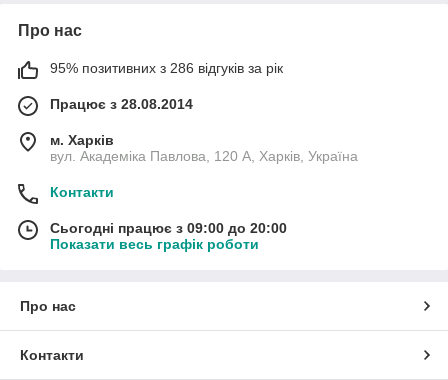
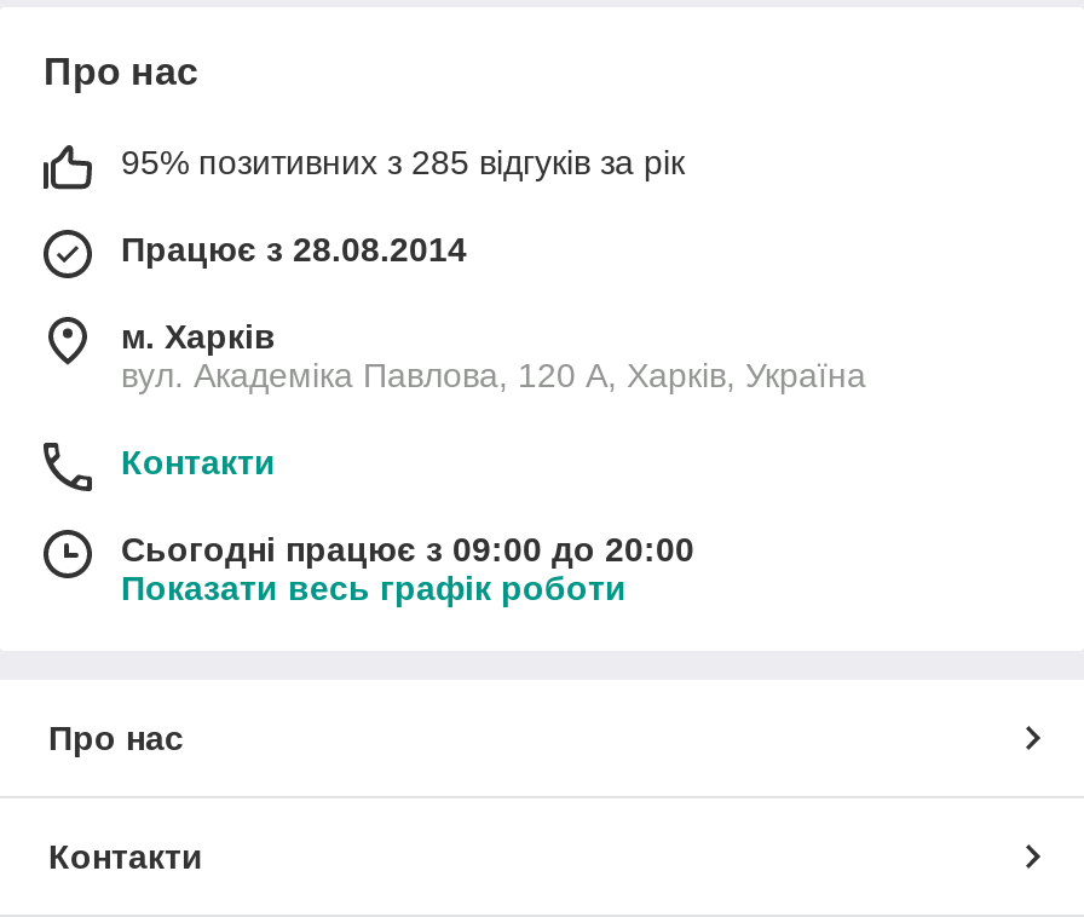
[50,60,283,76] 95% позитивних з 286 відгуків за рік -> [121,142,685,181] 95% позитивних з 285 відгуків за рік

